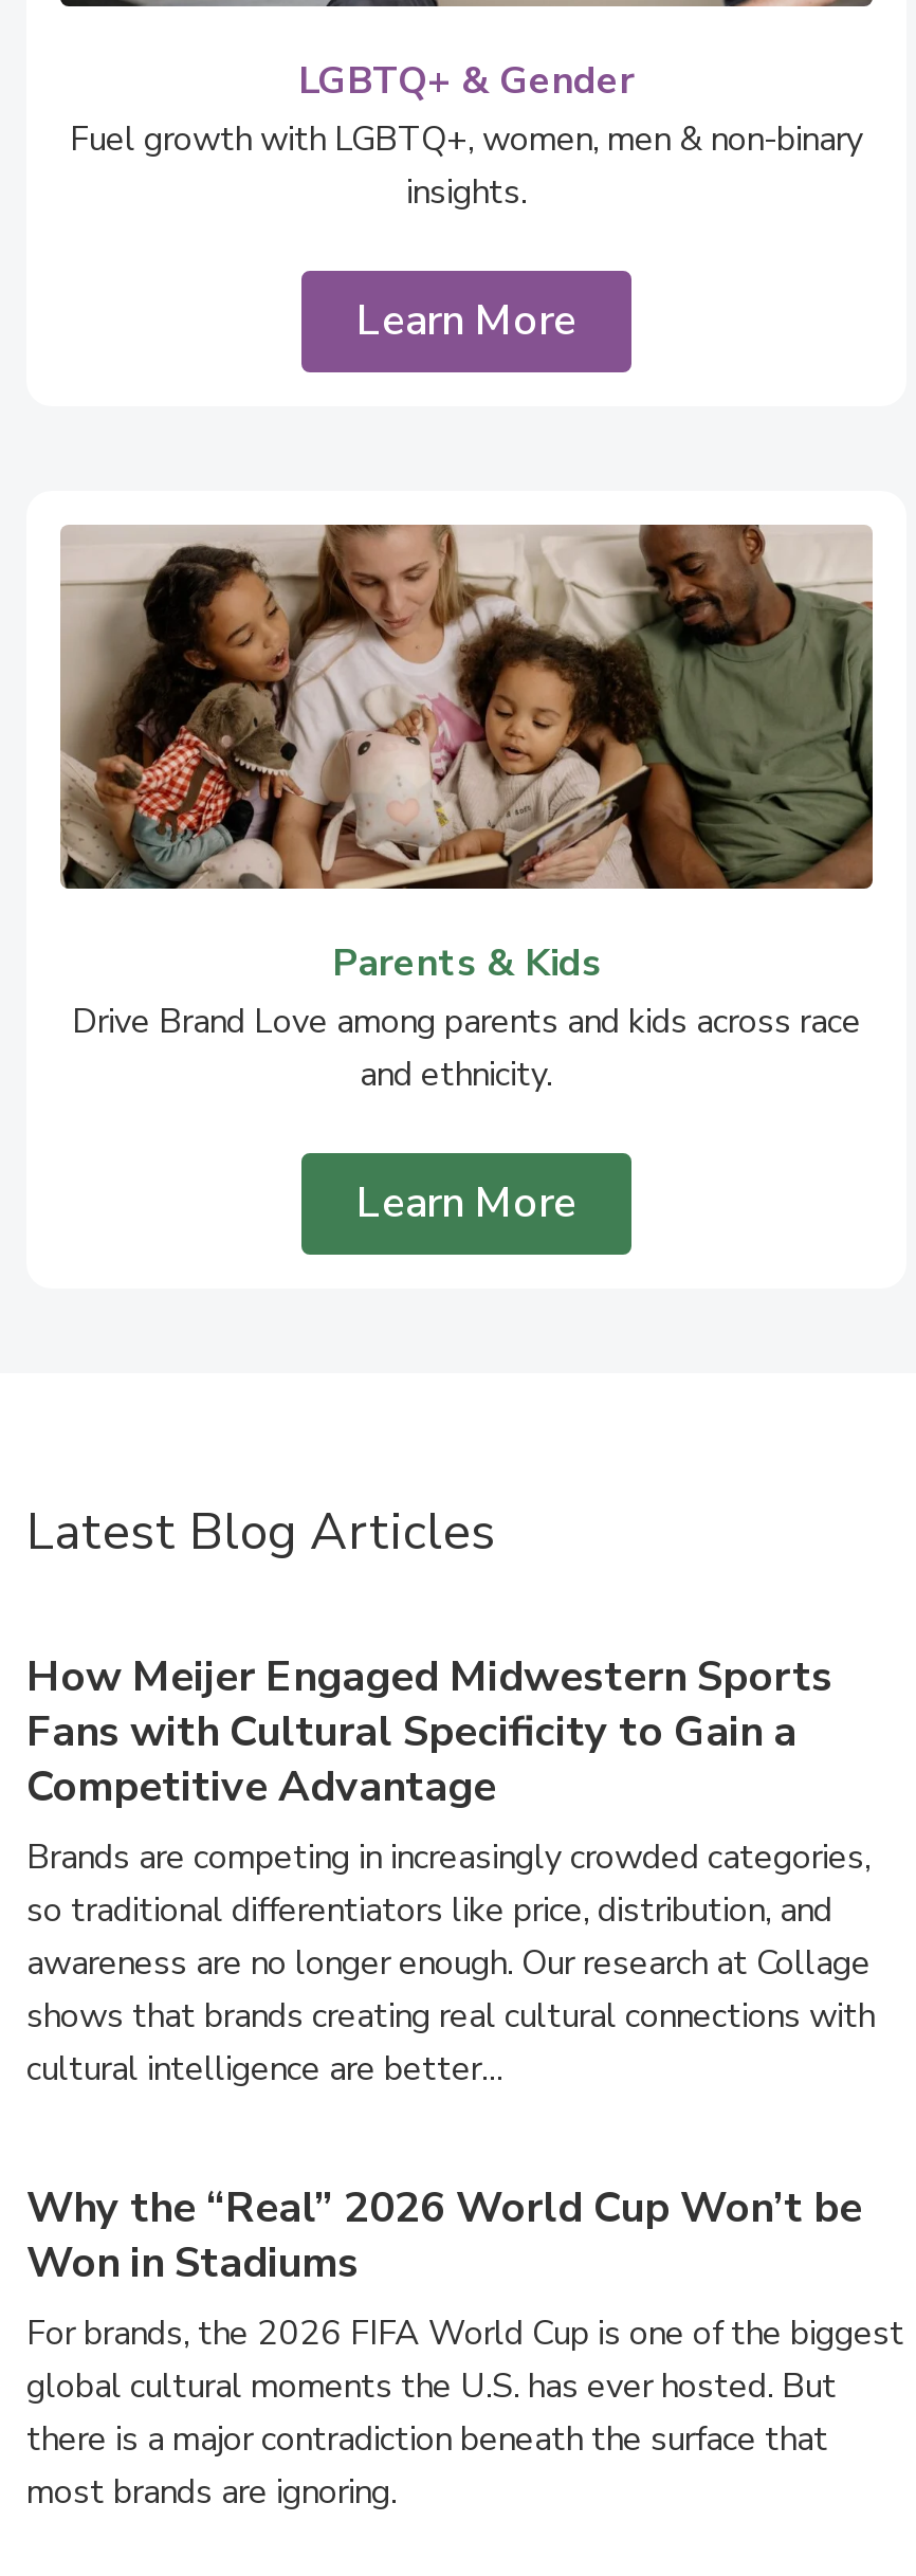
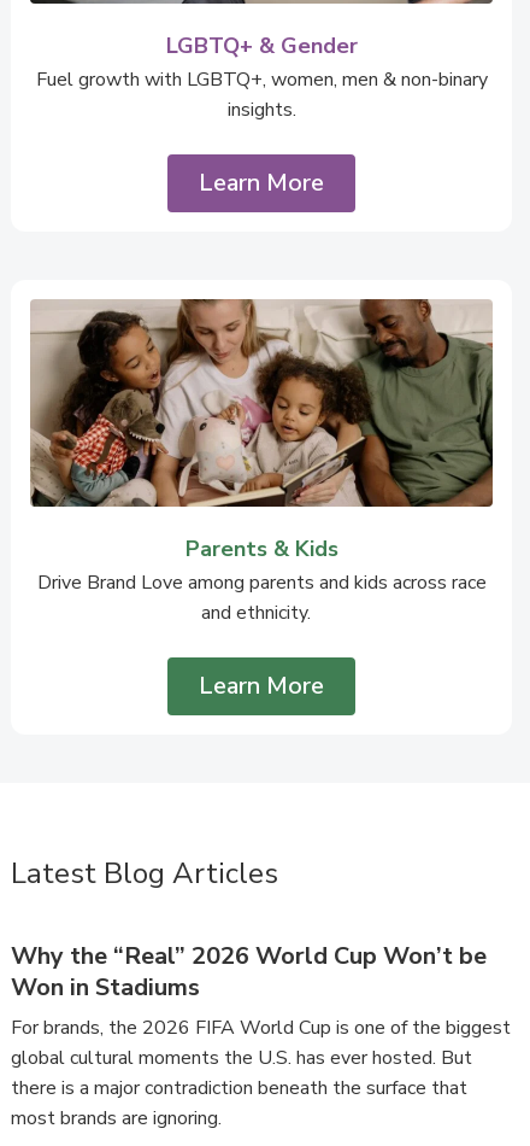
[26,1648,875,2093] How Meijer Engaged Midwestern Sports | Fans with Cultural Specificity to Gain a | Competitive Advantage | Brands are competing in increasingly crowded categories, | so traditional differentiators like price, distribution, and | awareness are no longer enough. Our research at Collage | shows that brands creating real cultural connections with | cultural intelligence are better… -> none

